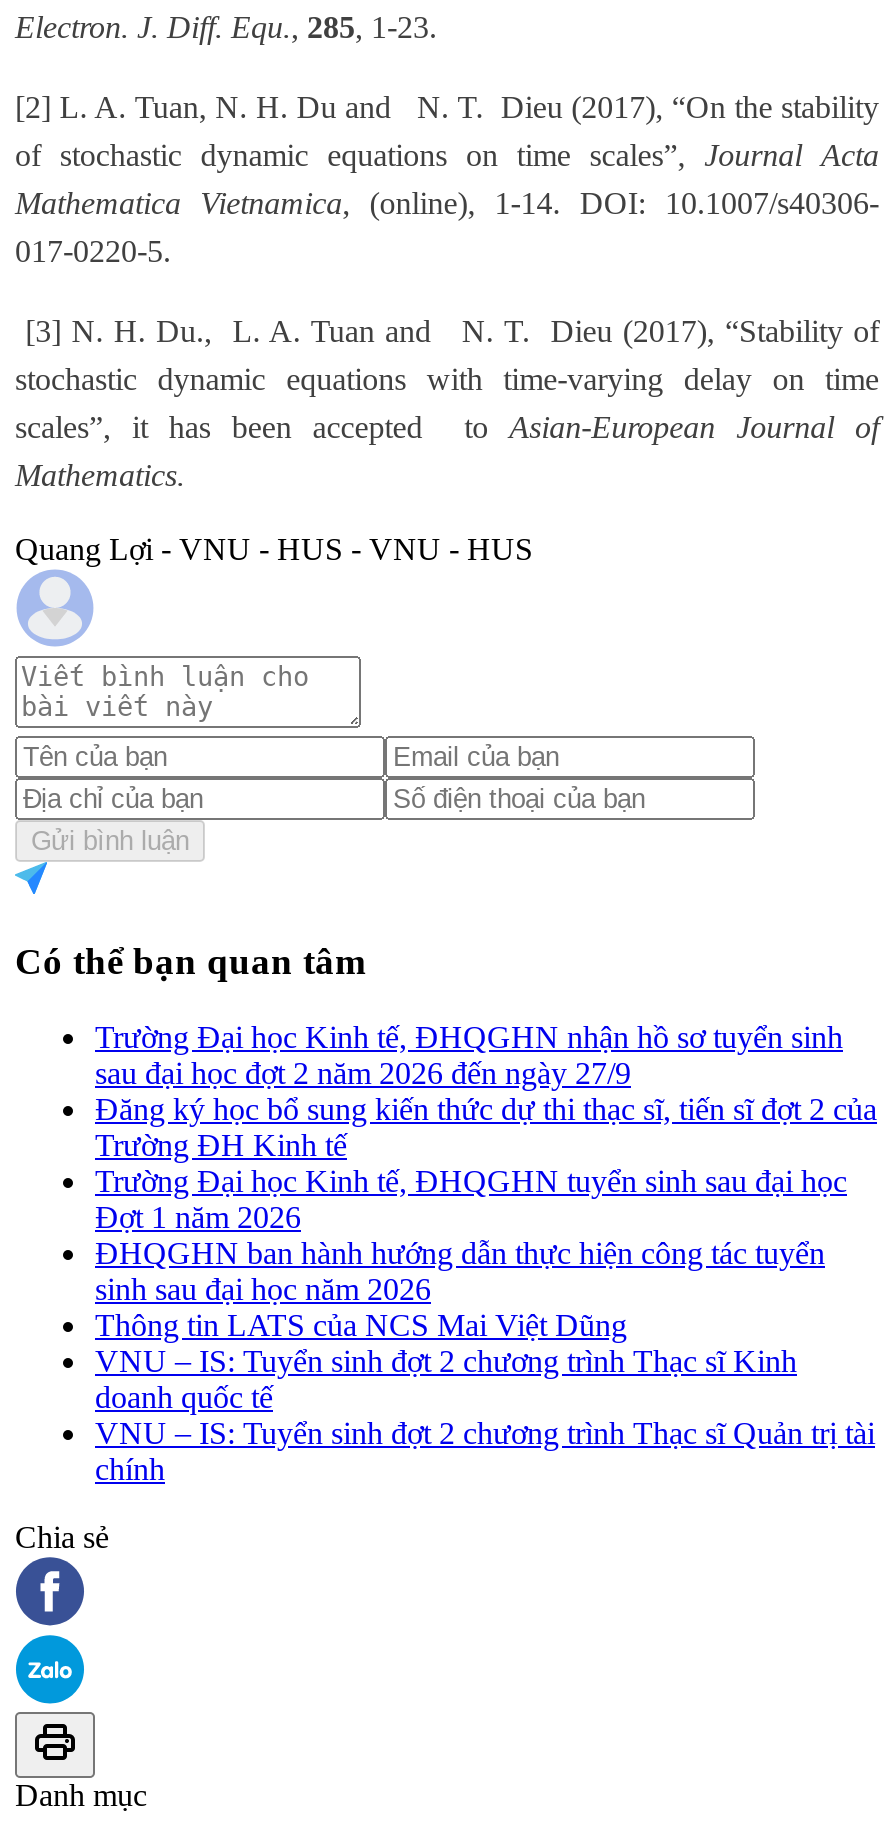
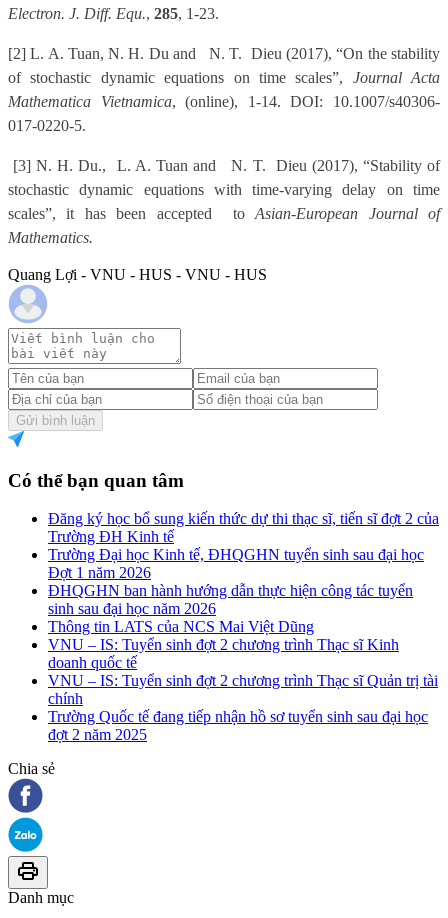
[95,1020,843,1090] Trường Đại học Kinh tế, ĐHQGHN nhận hồ sơ tuyển sinh | sau đại học đợt 2 năm 2026 đến ngày 27/9 -> none
moved [95,1092,877,1486] -> [48,510,439,707]: Đăng ký học bổ sung kiến thức dự thi thạc sĩ, tiến sĩ đợt 2 của | Trường ĐH Kinh tế | Trường Đại học Kinh tế, ĐHQGHN tuyển sinh sau đại học | ... | VNU – IS: Tuyển sinh đợt 2 chương trình Thạc sĩ Quản trị tài | chính
none -> [48,708,428,743] Trường Quốc tế đang tiếp nhận hồ sơ tuyển sinh sau đại học | đợt 2 năm 2025

